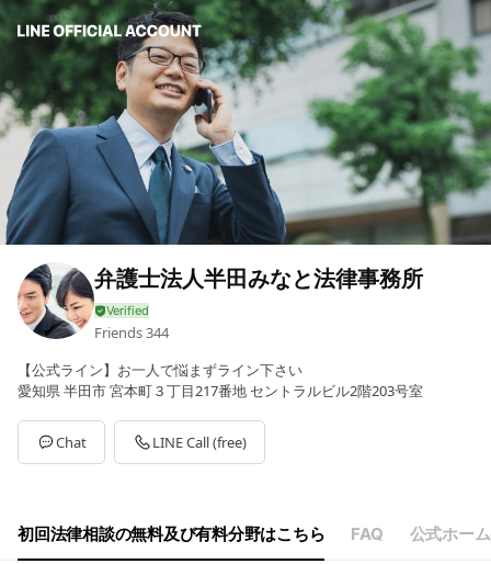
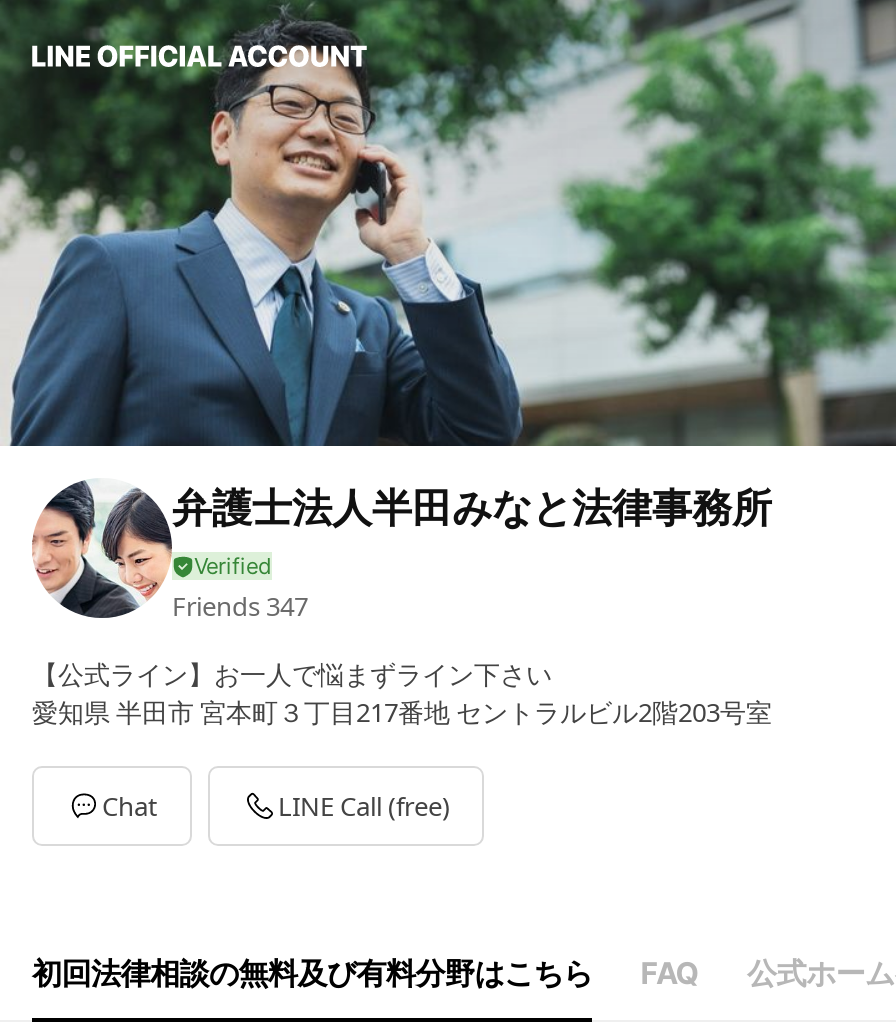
[94,322,169,342] Friends 344 -> [172,588,308,624] Friends 347

